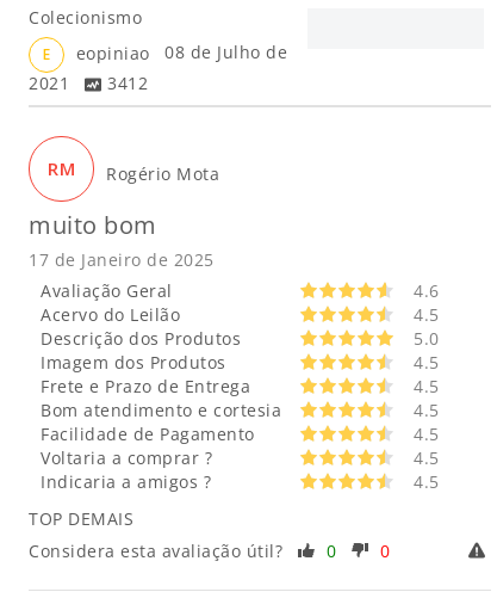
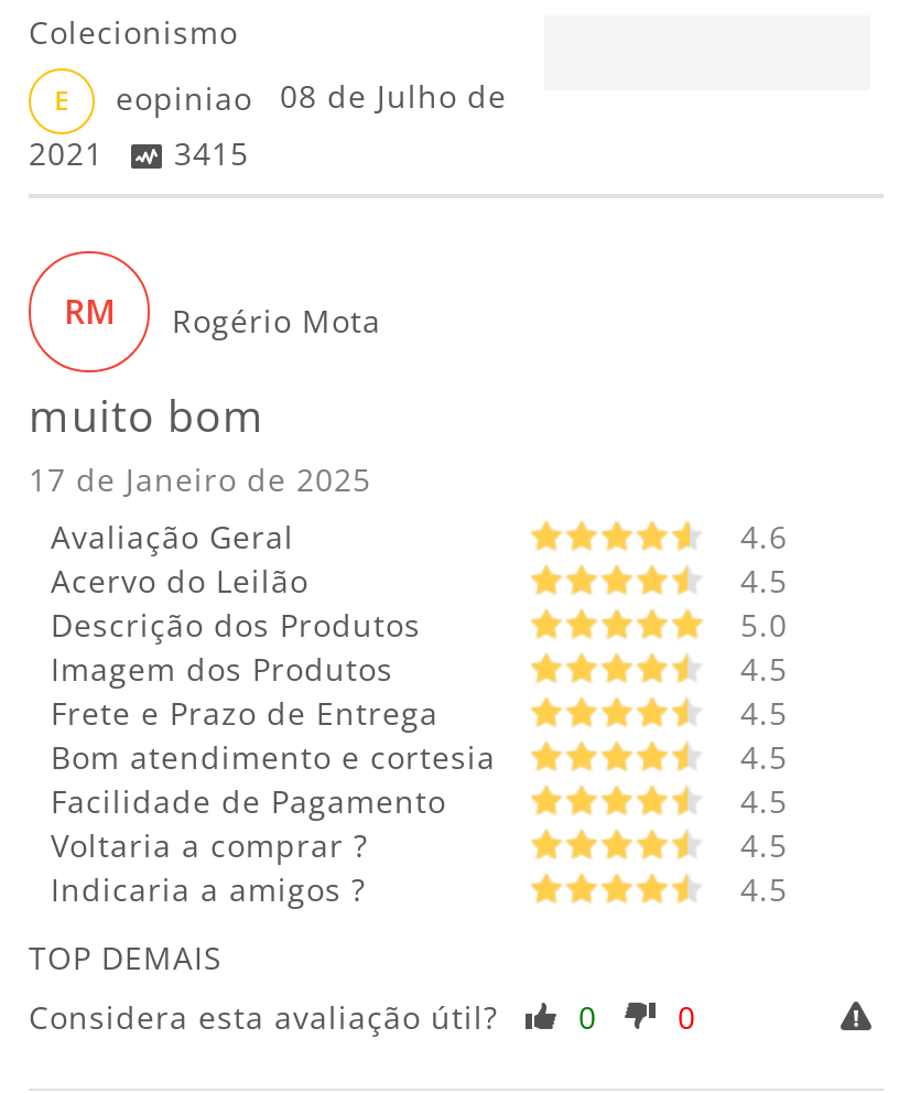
[29,71,148,94] 2021 3412 -> [29,132,249,173] 2021 3415

